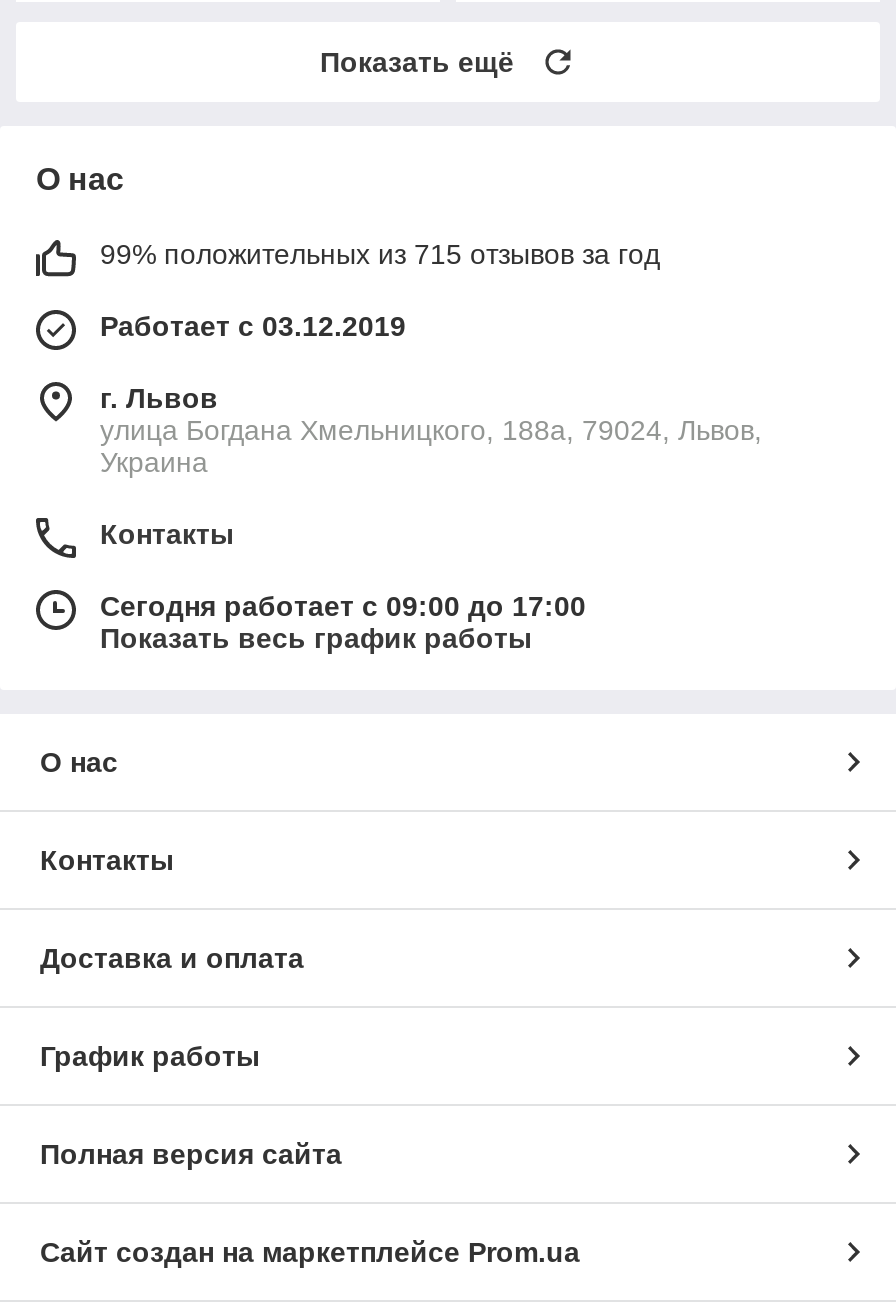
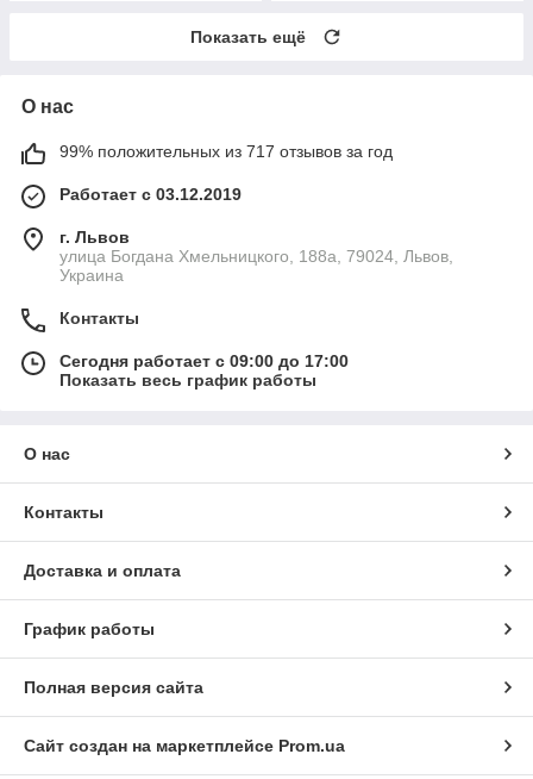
[100,238,660,270] 99% положительных из 715 отзывов за год -> [59,142,393,161] 99% положительных из 717 отзывов за год

